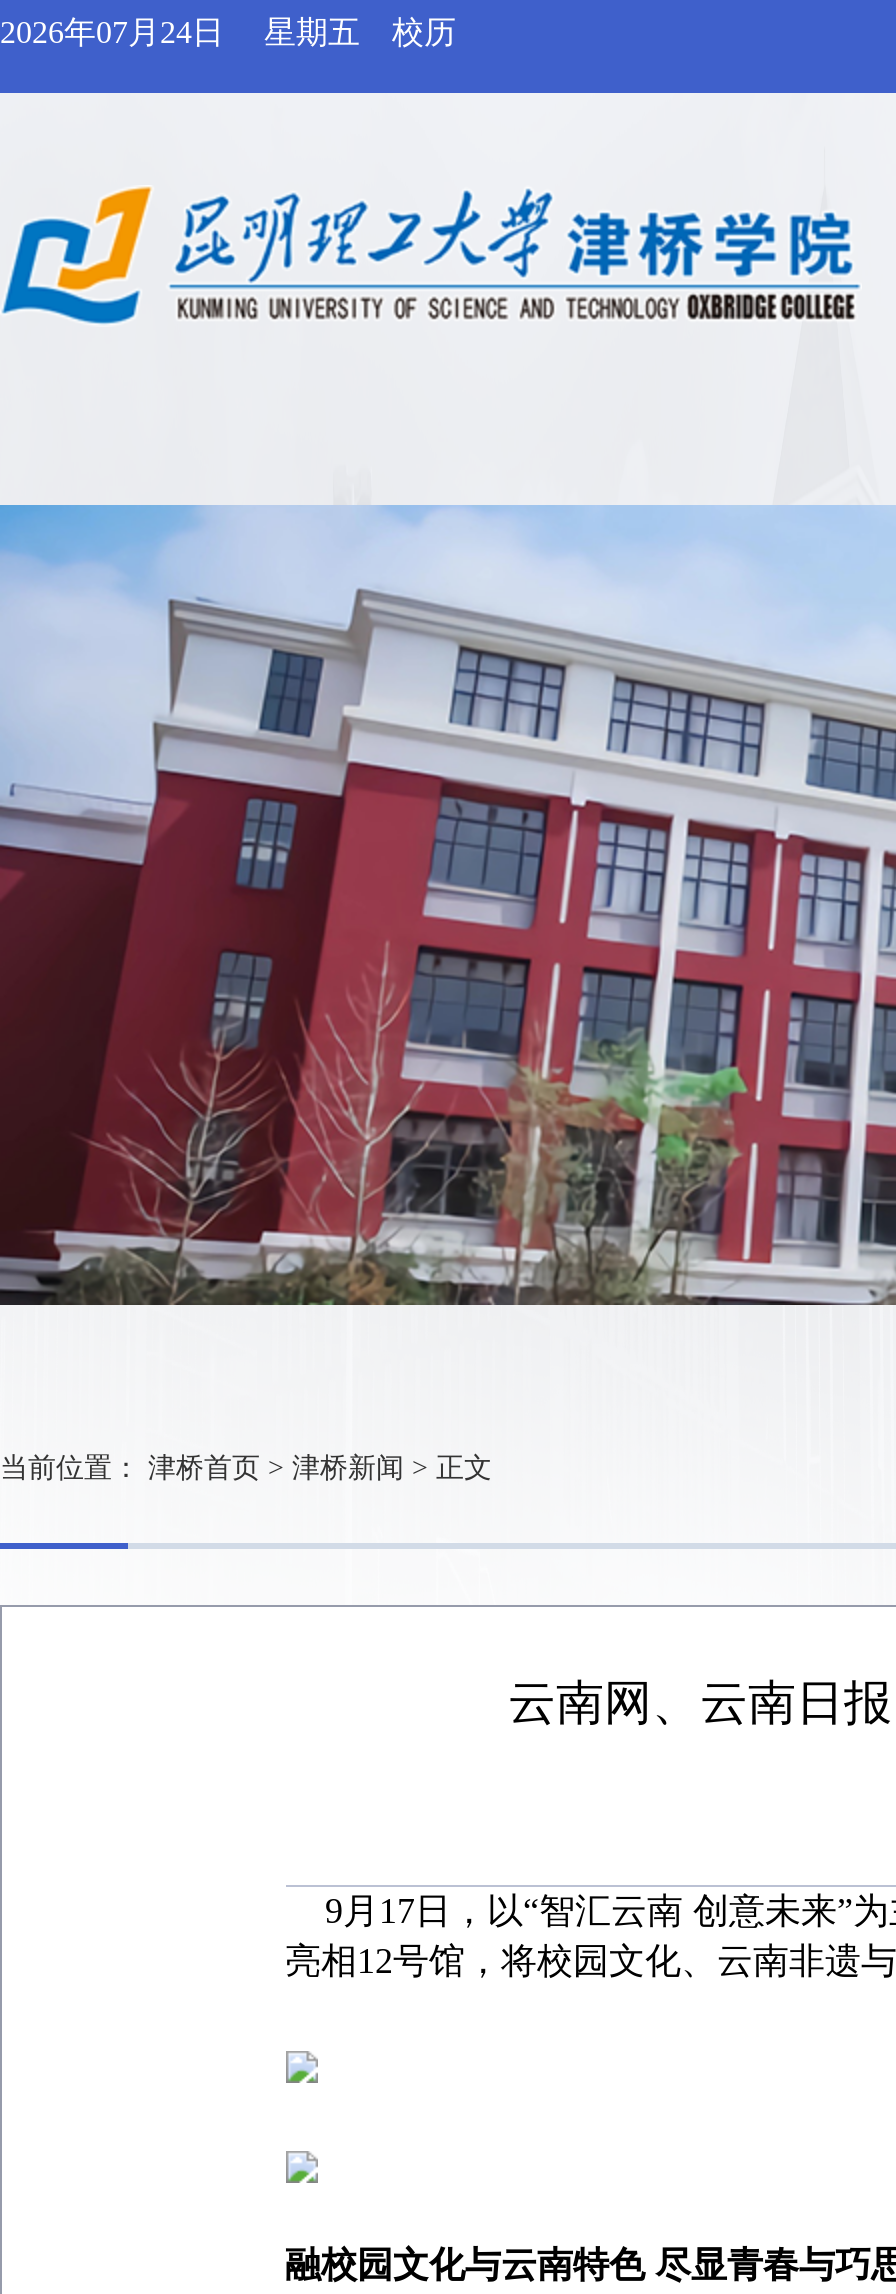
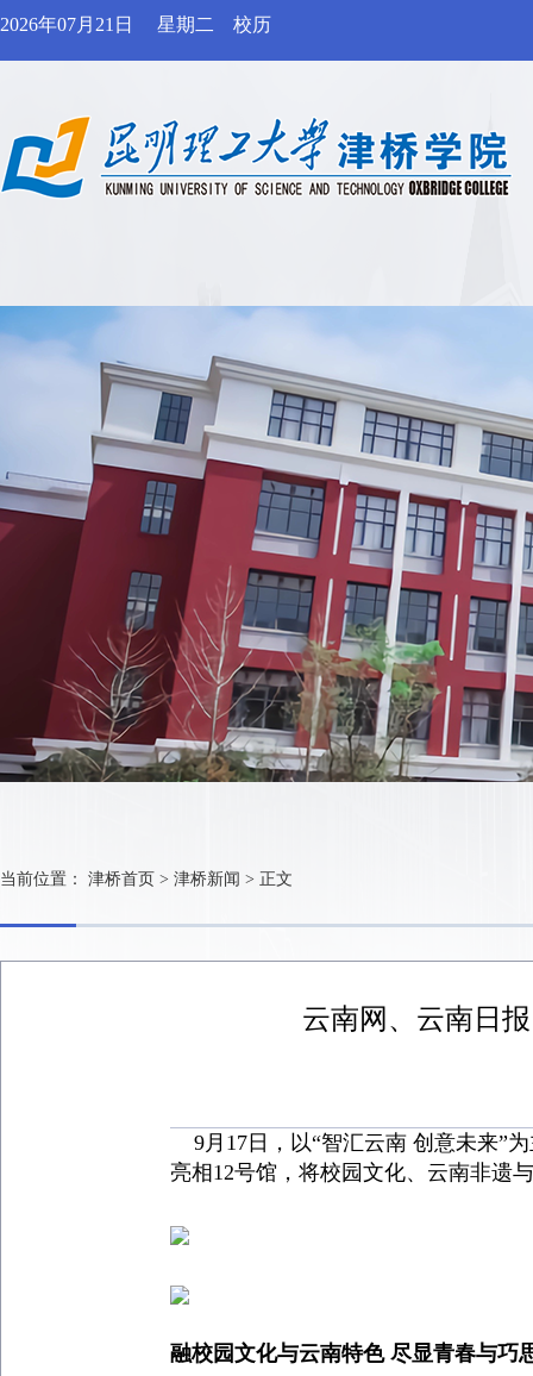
[0,15,224,49] 2026年07月24日 -> [0,14,133,35] 2026年07月21日
[264,15,360,49] 星期五 -> [157,14,214,35] 星期二

